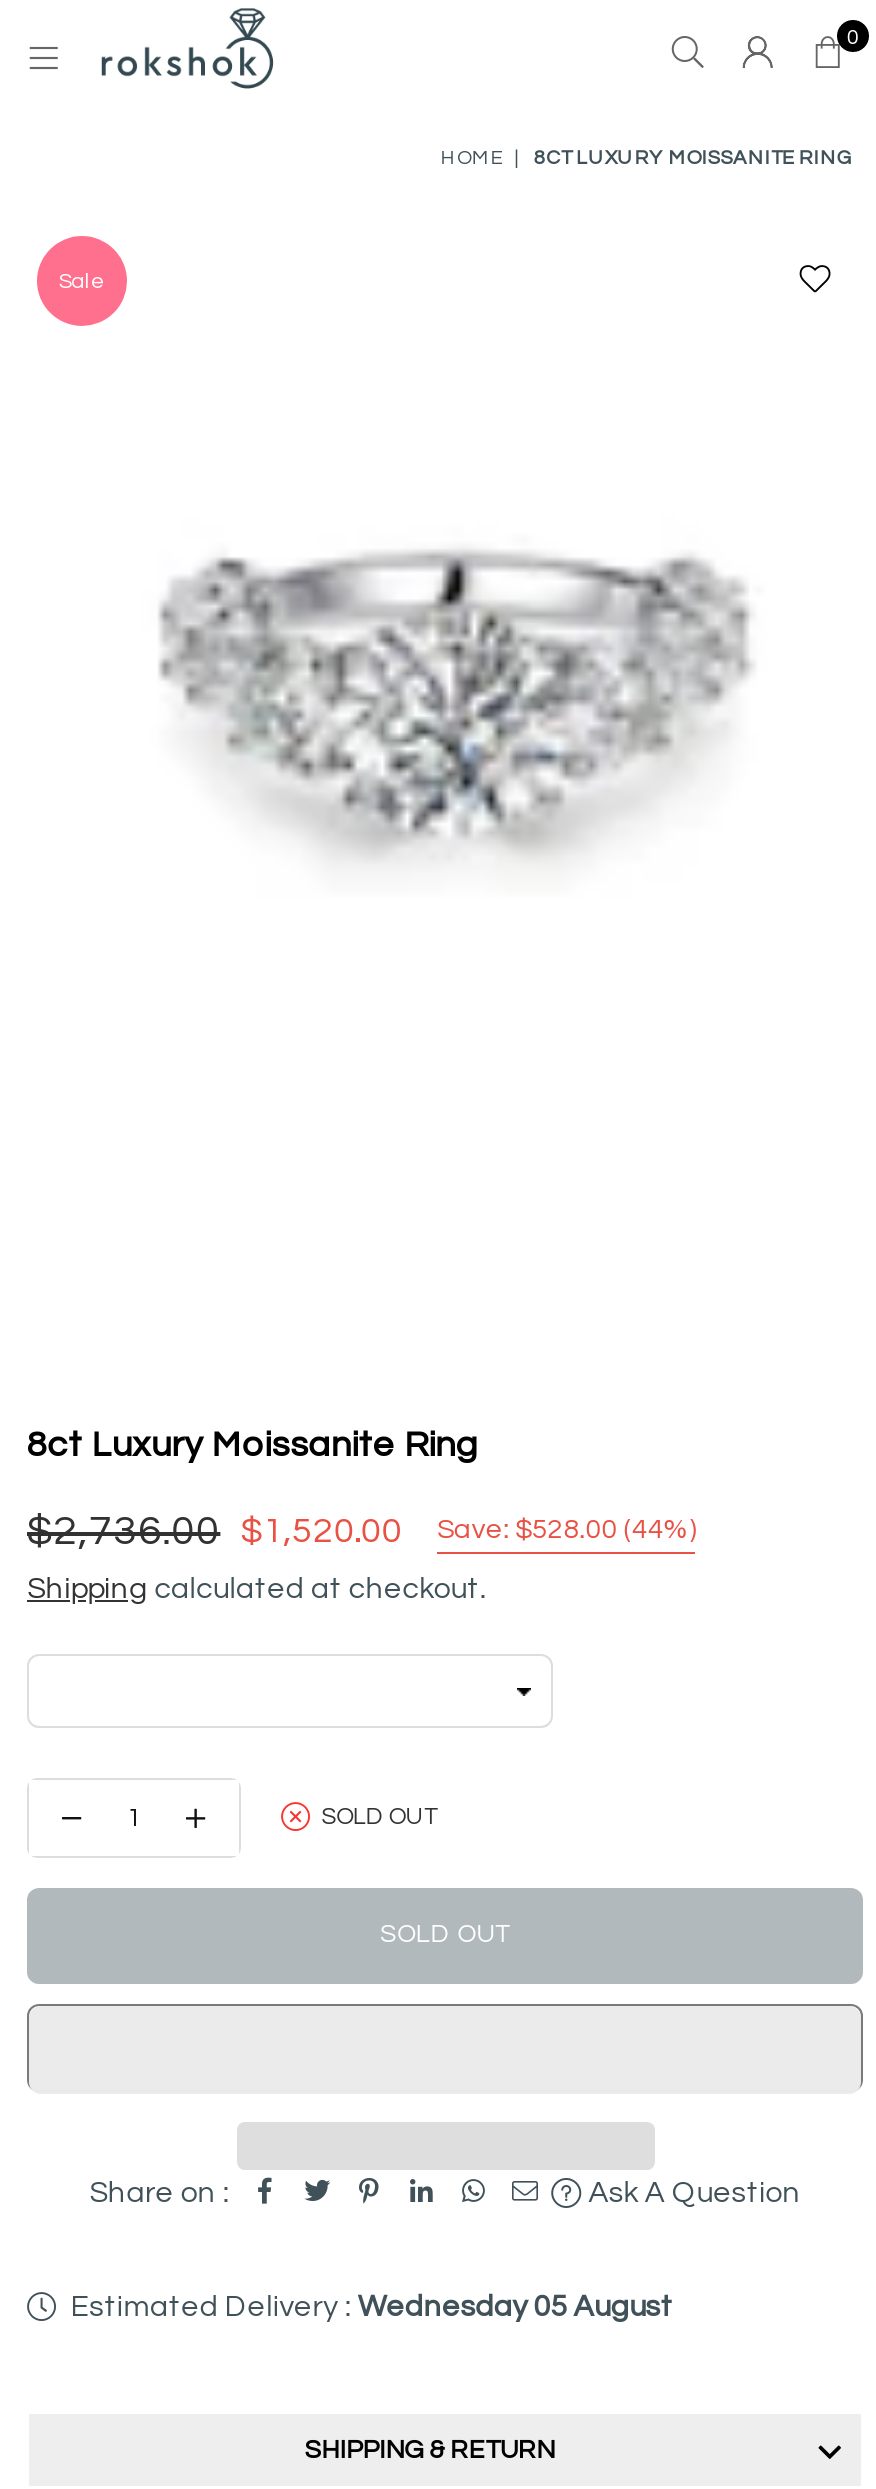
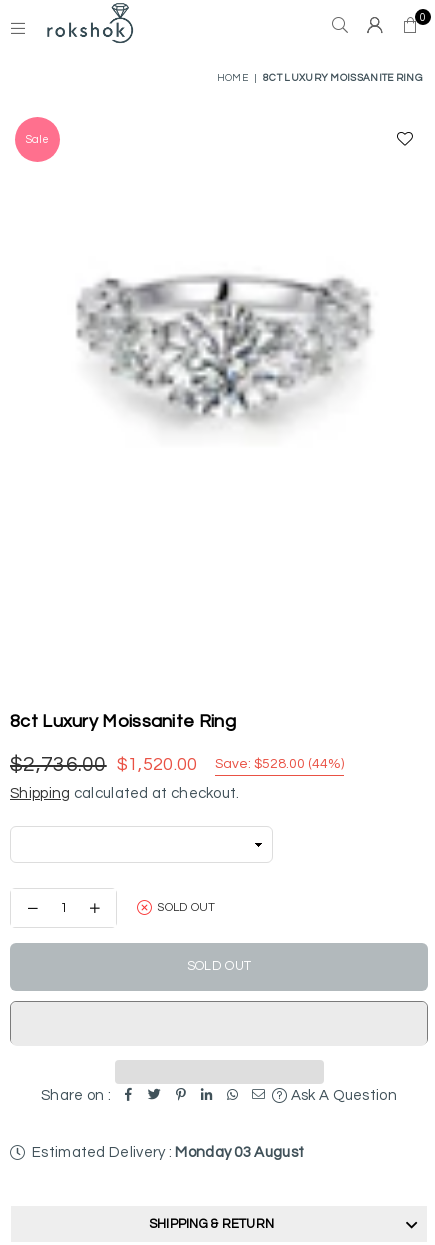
[71,2291,673,2321] Estimated Delivery : Wednesday 05 August -> [32,1145,304,1160] Estimated Delivery : Monday 03 August

